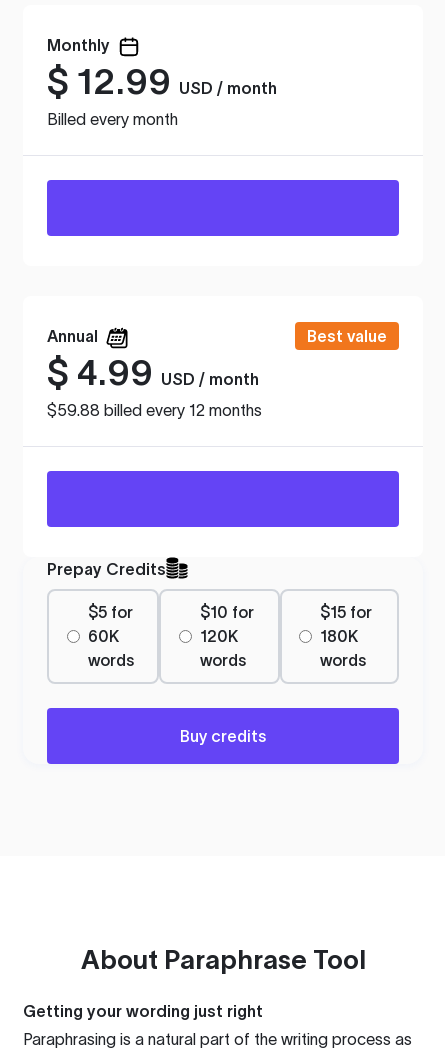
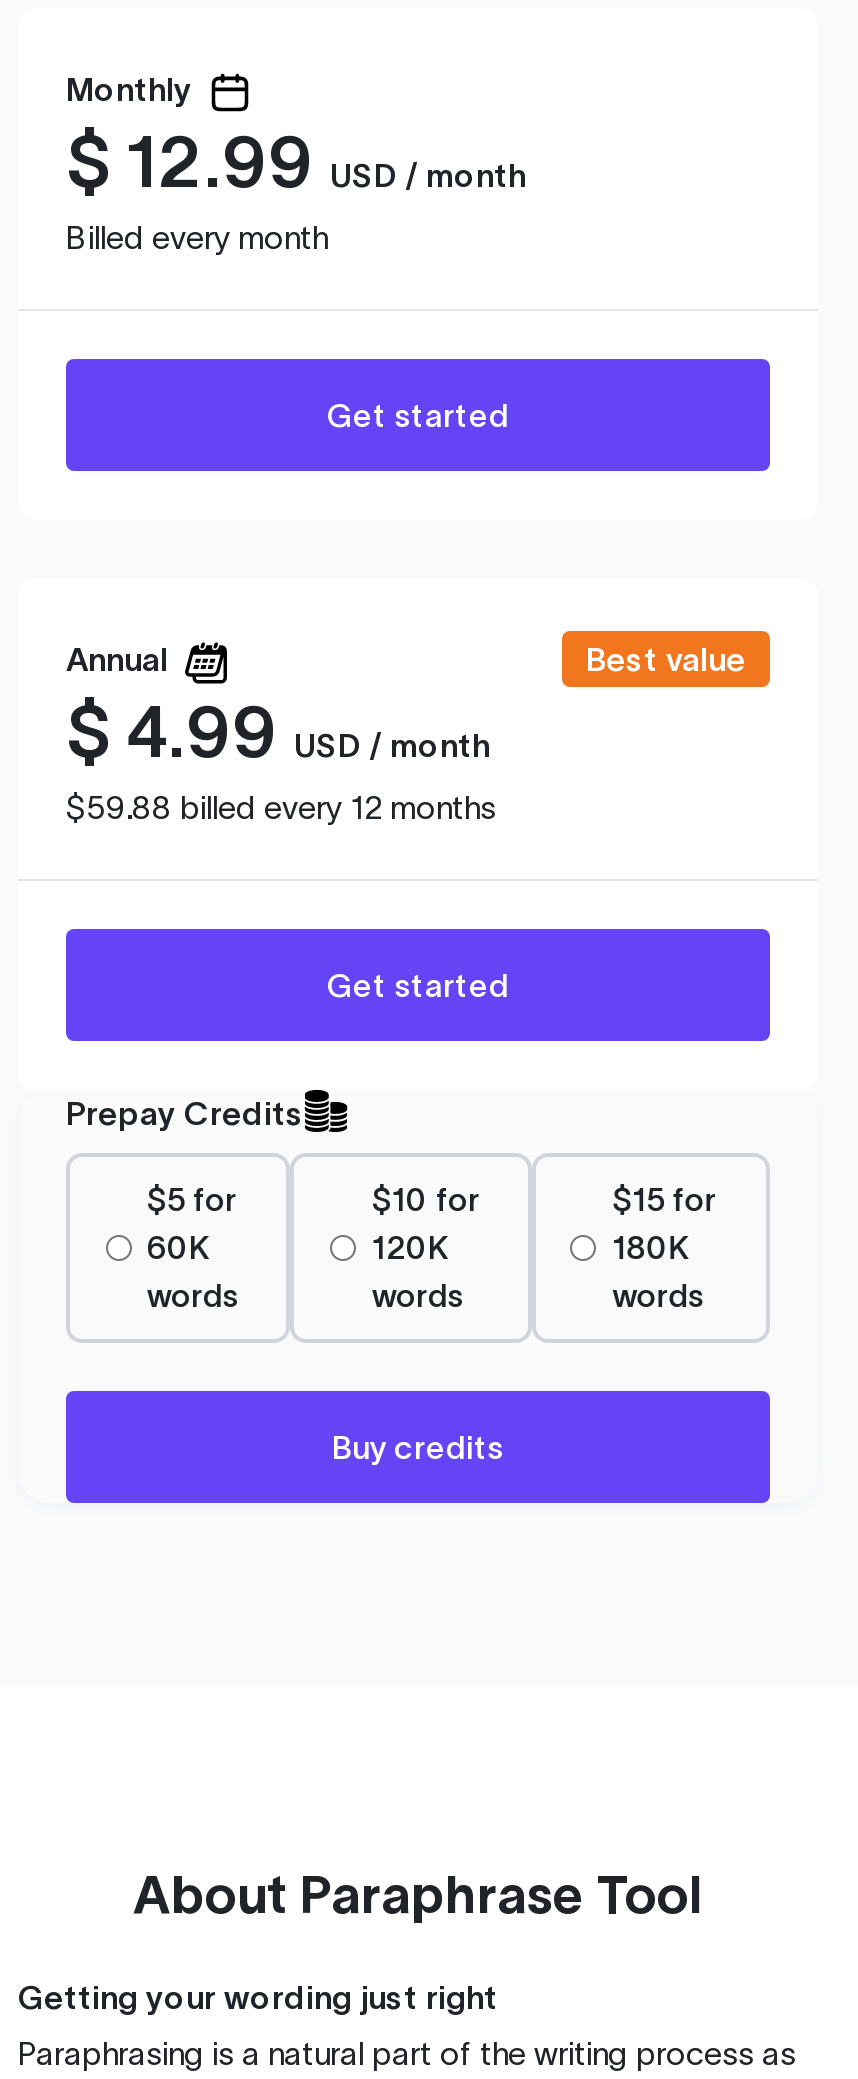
none -> [327,396,509,432] Get started
none -> [327,966,509,1002] Get started

